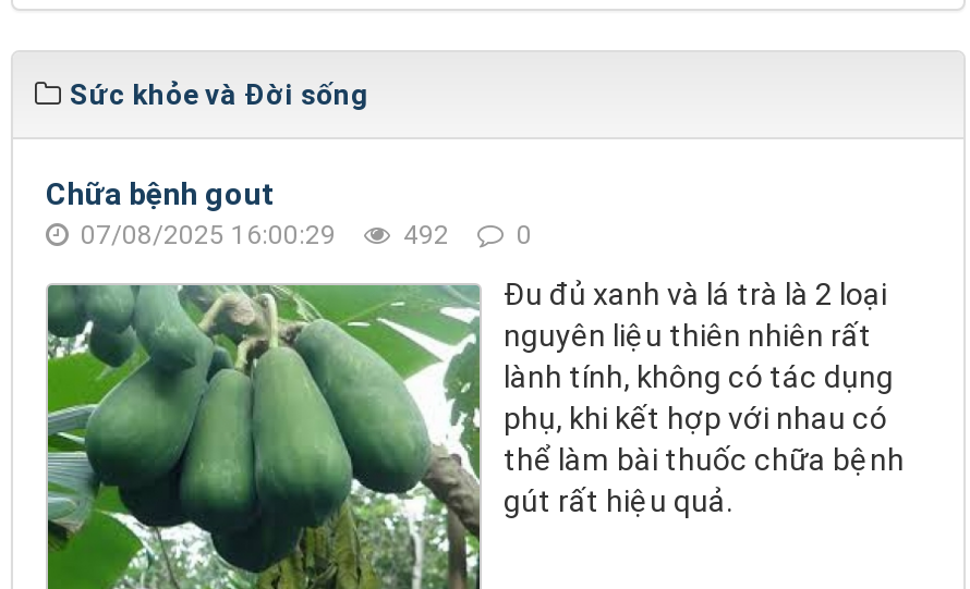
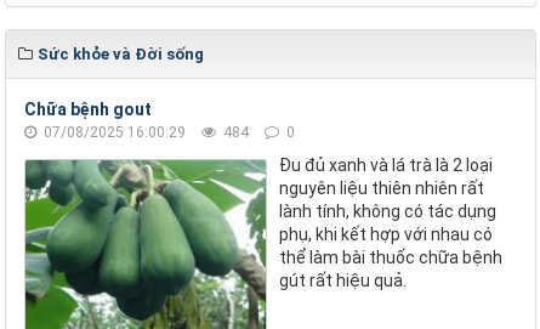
[74,221,532,251] 07/08/2025 16:00:29 492 0 -> [40,124,295,141] 07/08/2025 16:00:29 484 0

